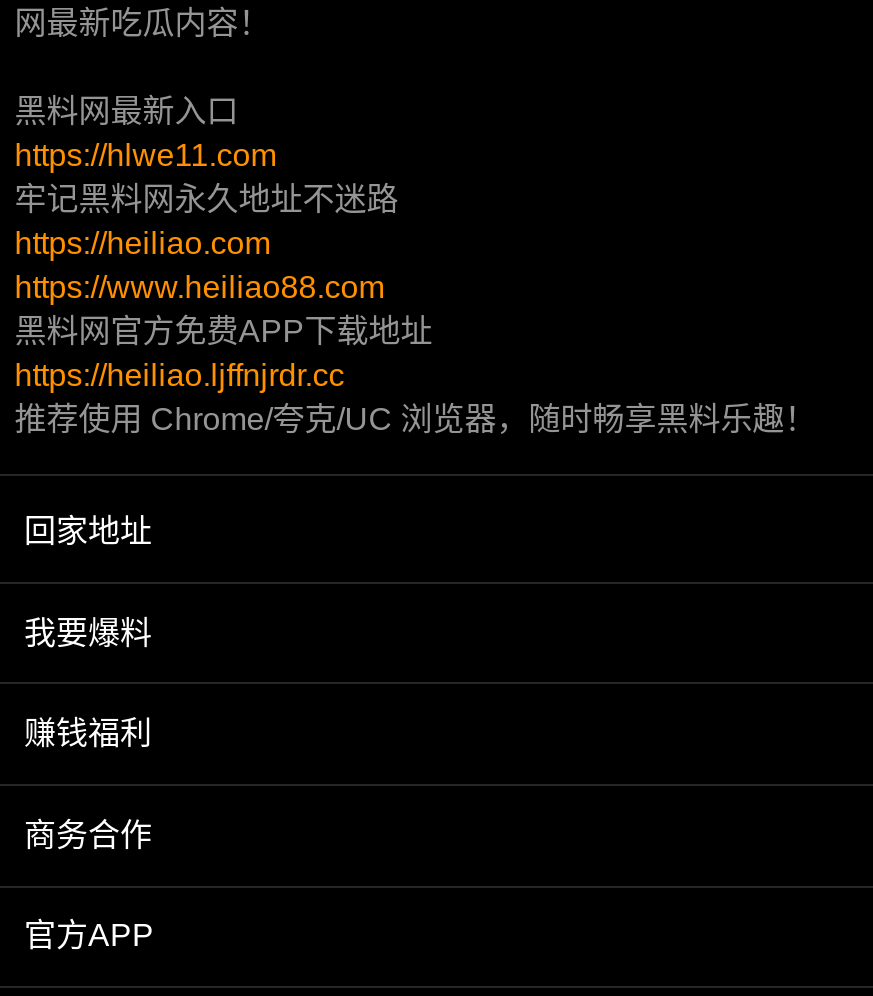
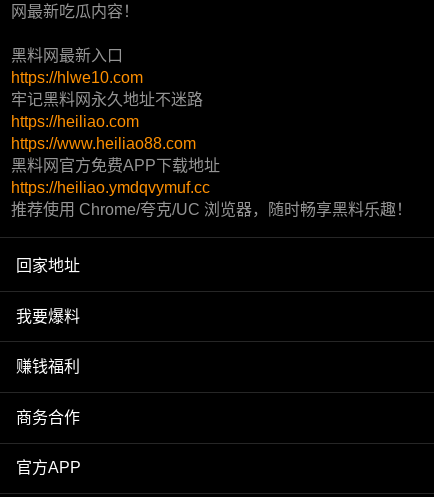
[14,138,276,172] https://hlwe11.com -> [11,69,143,86] https://hlwe10.com
[14,358,344,392] https://heiliao.ljffnjrdr.cc -> [11,179,210,196] https://heiliao.ymdqvymuf.cc

